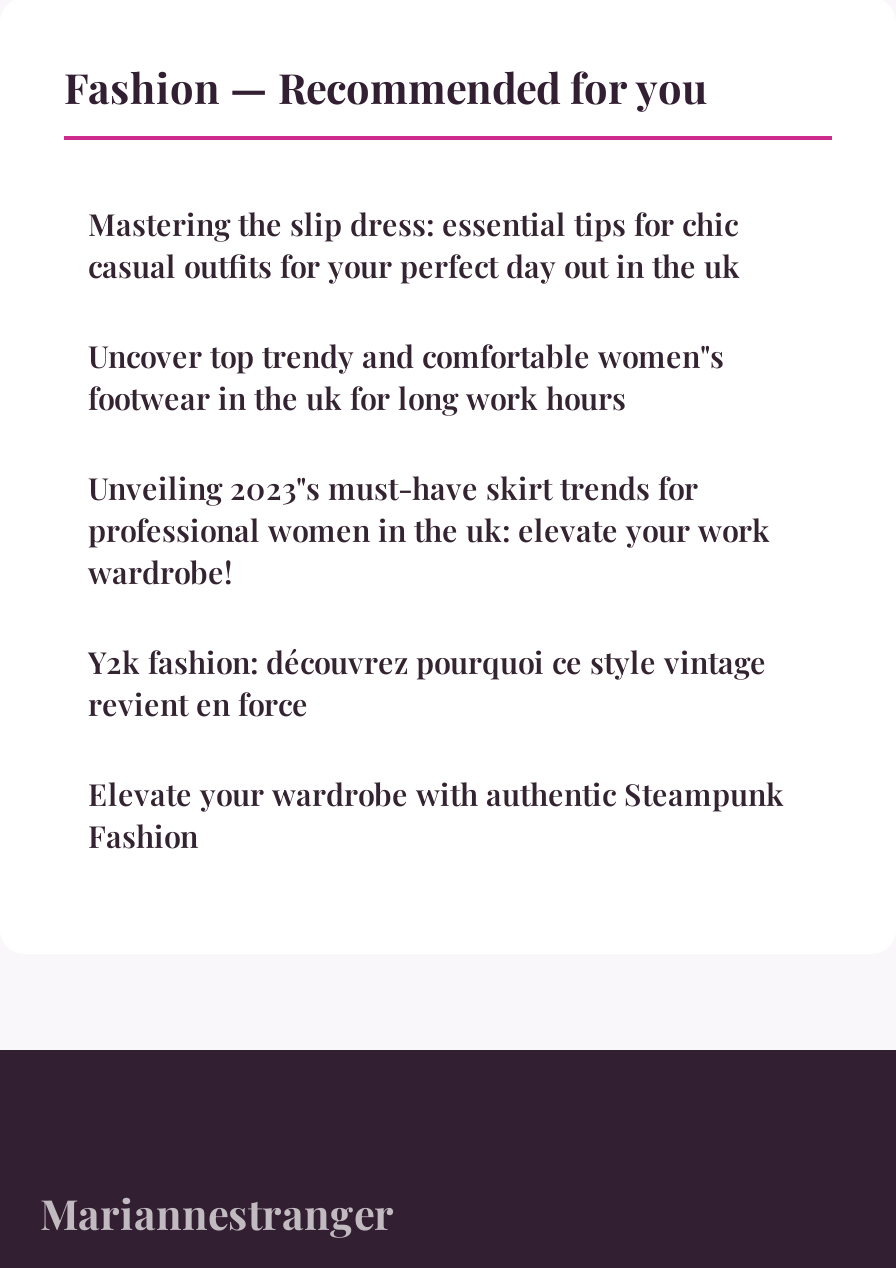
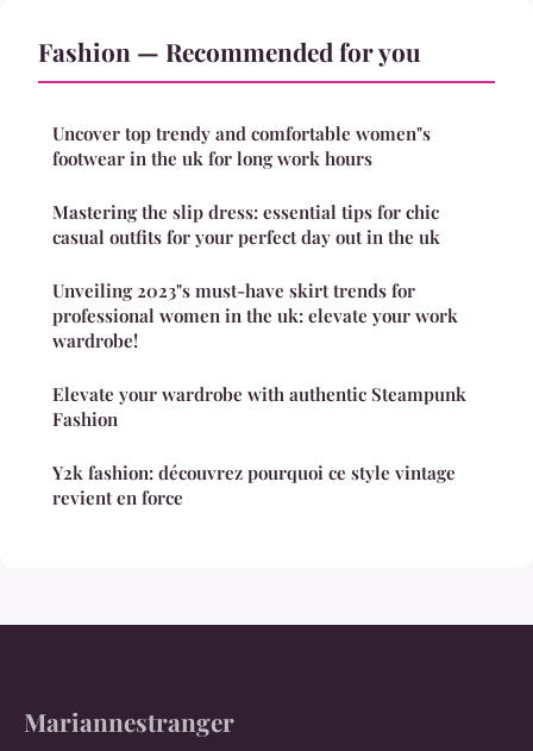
moved [88,204,740,286] -> [52,200,440,249]: Mastering the slip dress: essential tips for chic | casual outfits for your perfect day out in the uk
moved [88,336,724,418] -> [52,122,431,170]: Uncover top trendy and comfortable women"s | footwear in the uk for long work hours
moved [88,642,766,724] -> [52,461,456,510]: Y2k fashion: découvrez pourquoi ce style vintage | revient en force
moved [88,774,784,856] -> [52,382,466,431]: Elevate your wardrobe with authentic Steampunk | Fashion

